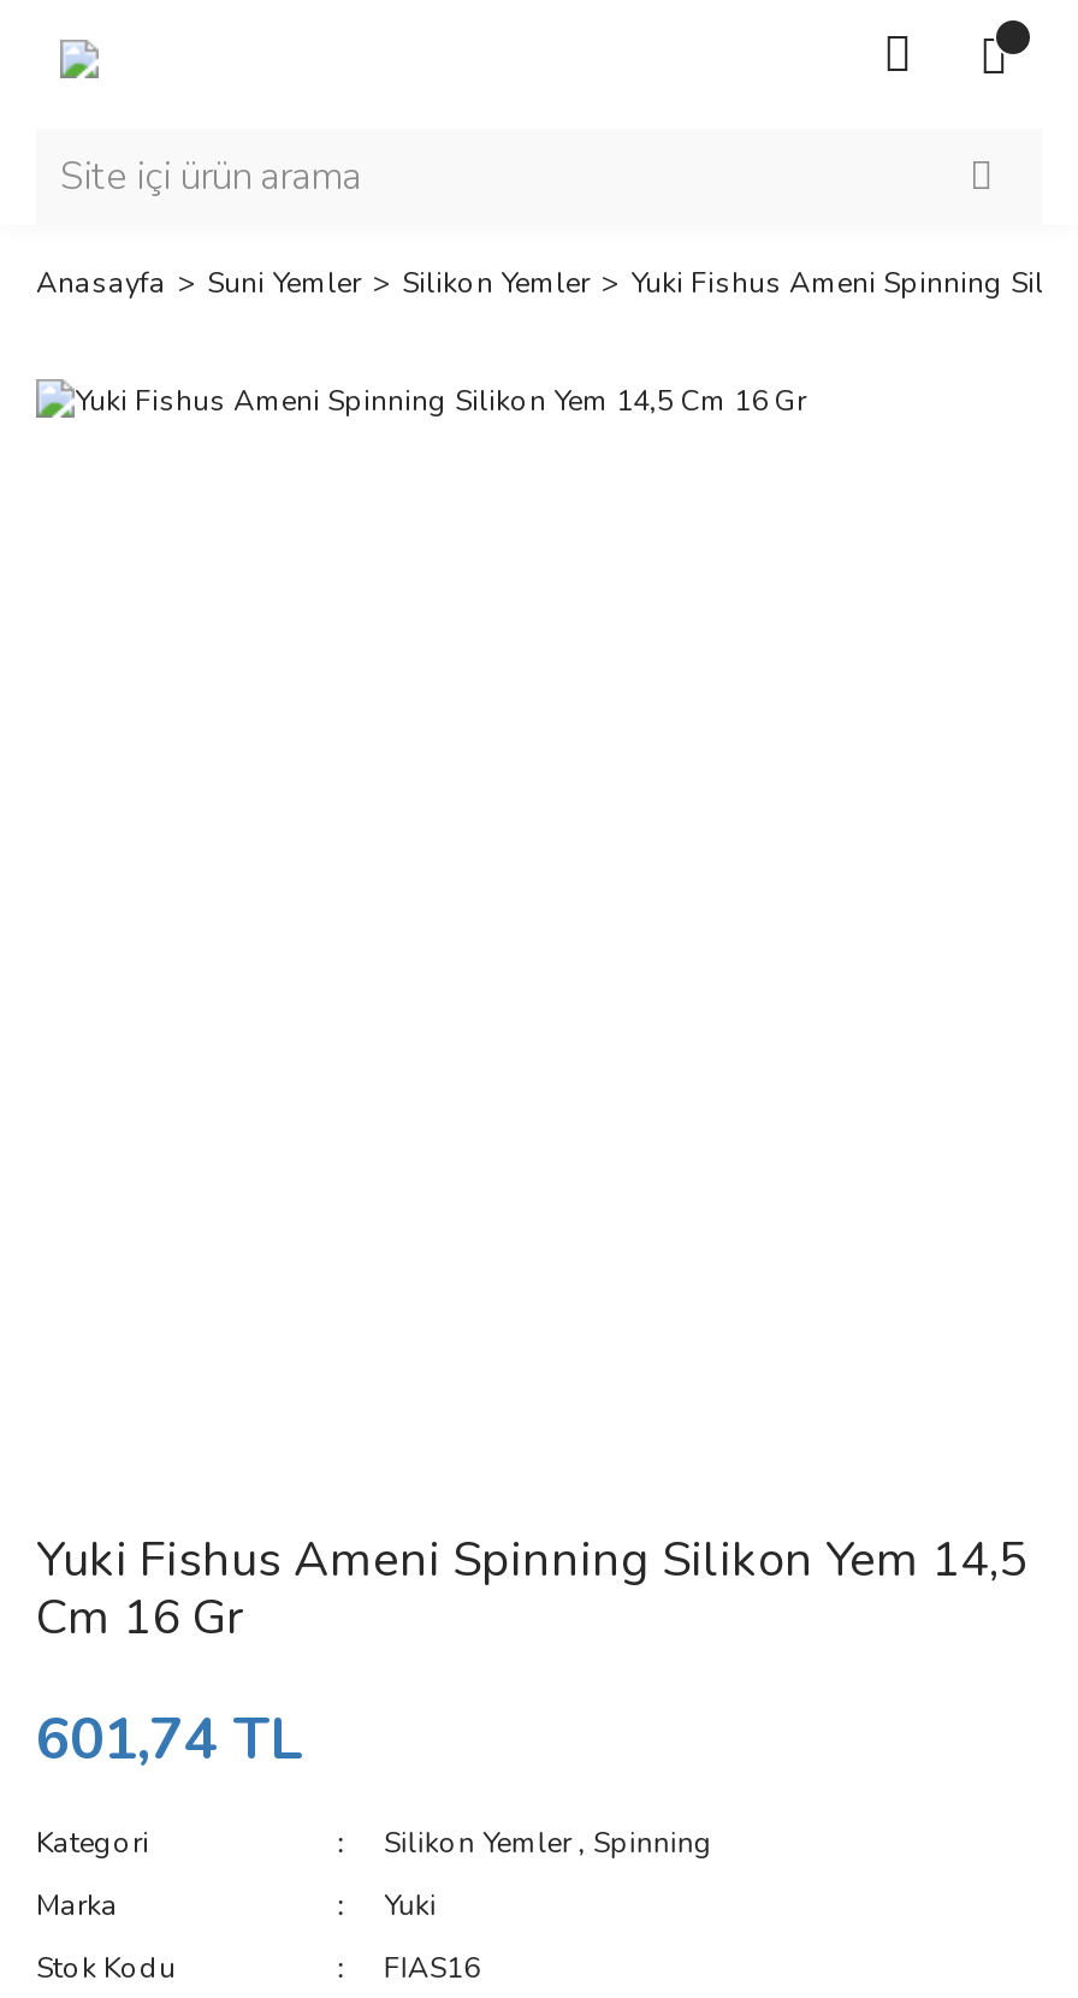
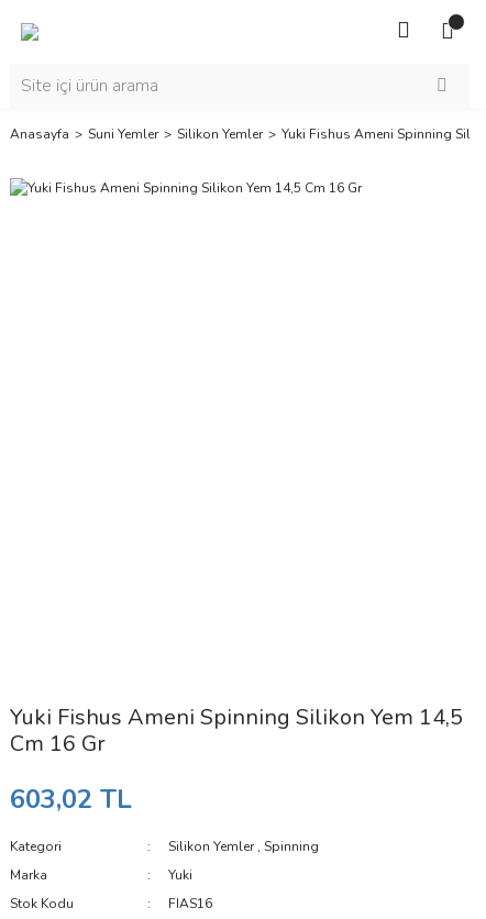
[36,1701,303,1778] 601,74 TL -> [10,782,132,817] 603,02 TL

